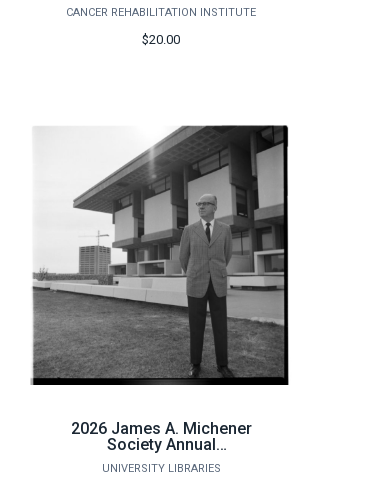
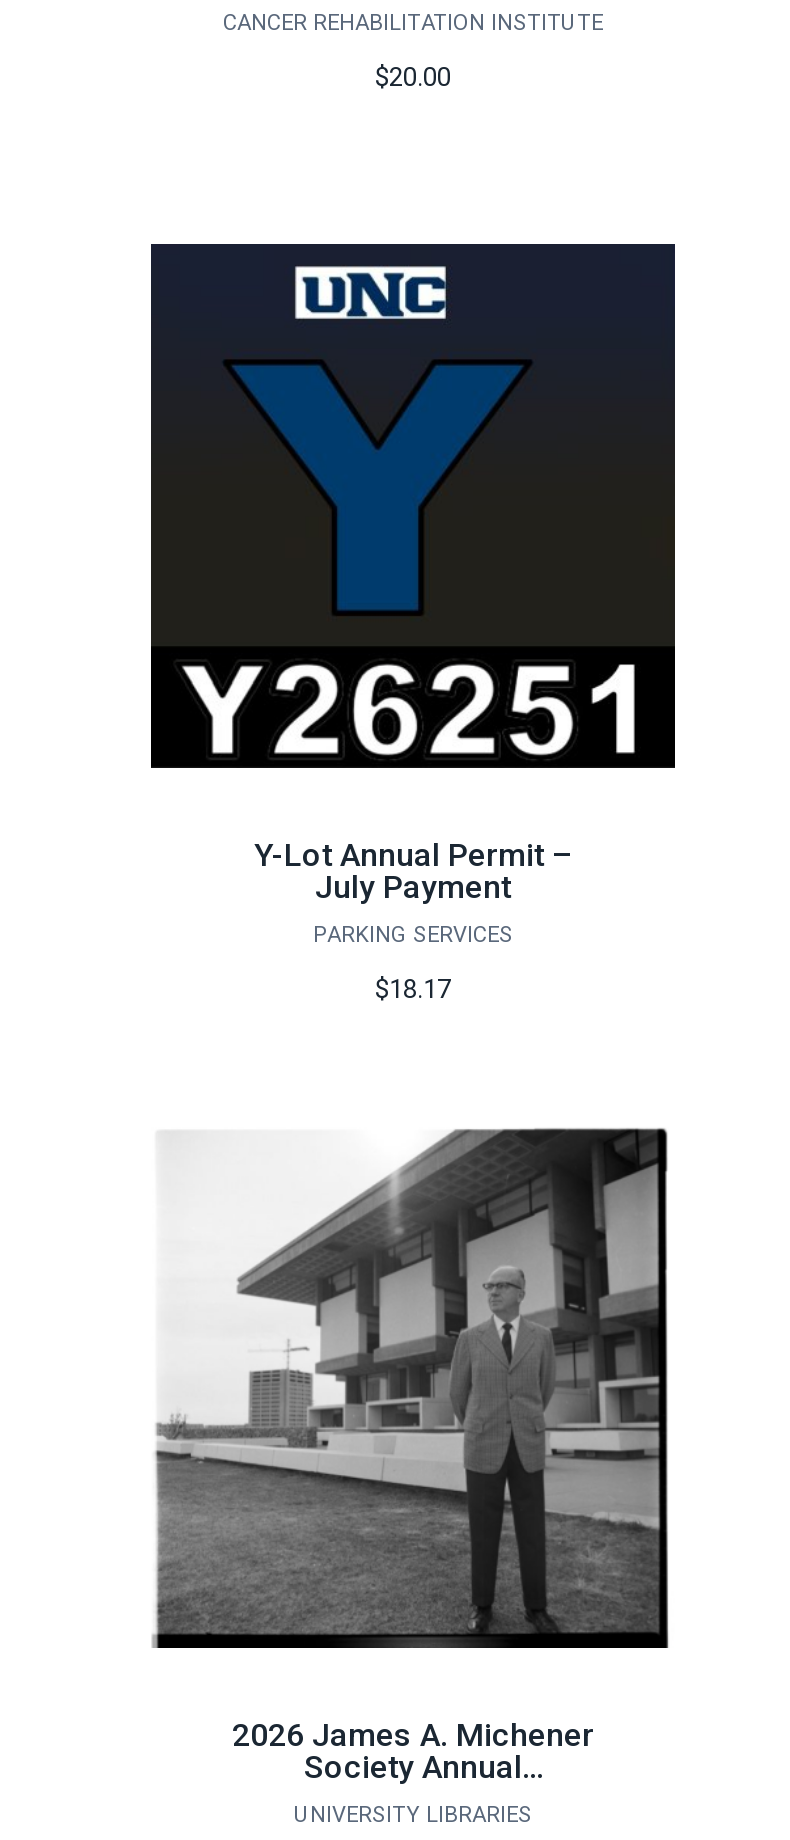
none -> [149,242,677,1004] [image] | Y-Lot Annual Permit – | July Payment | PARKING SERVICES | $18.17

